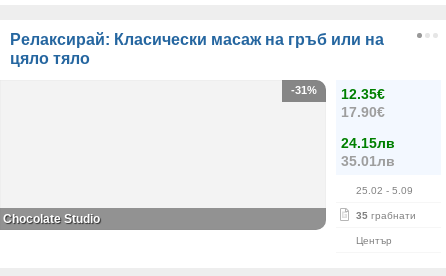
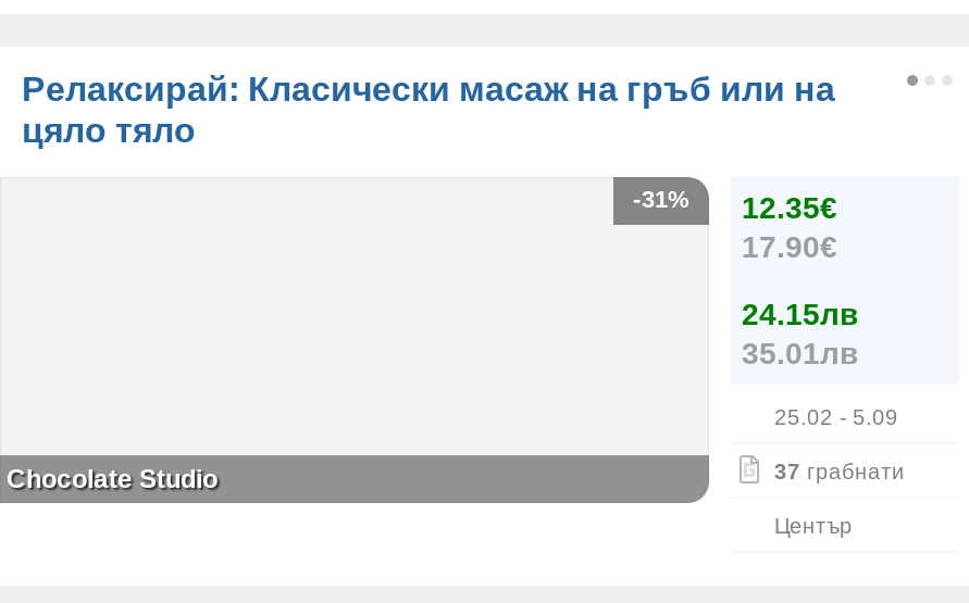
[356,210,416,221] 35 грабнати -> [774,460,905,483] 37 грабнати

